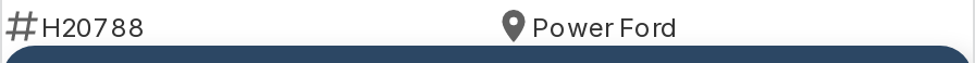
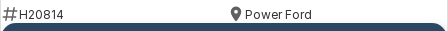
[41,10,146,42] H20788 -> [19,6,64,21] H20814

